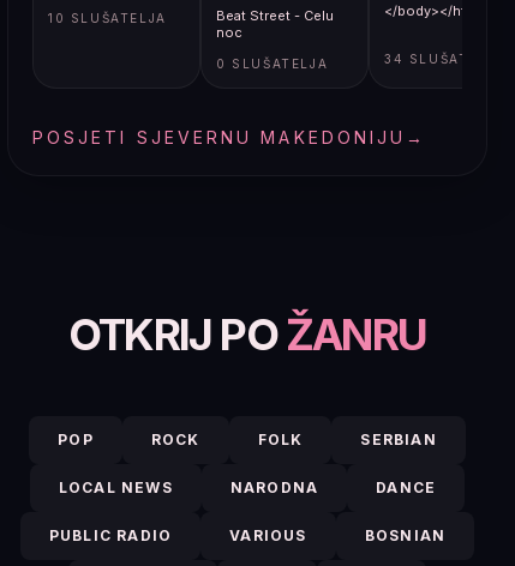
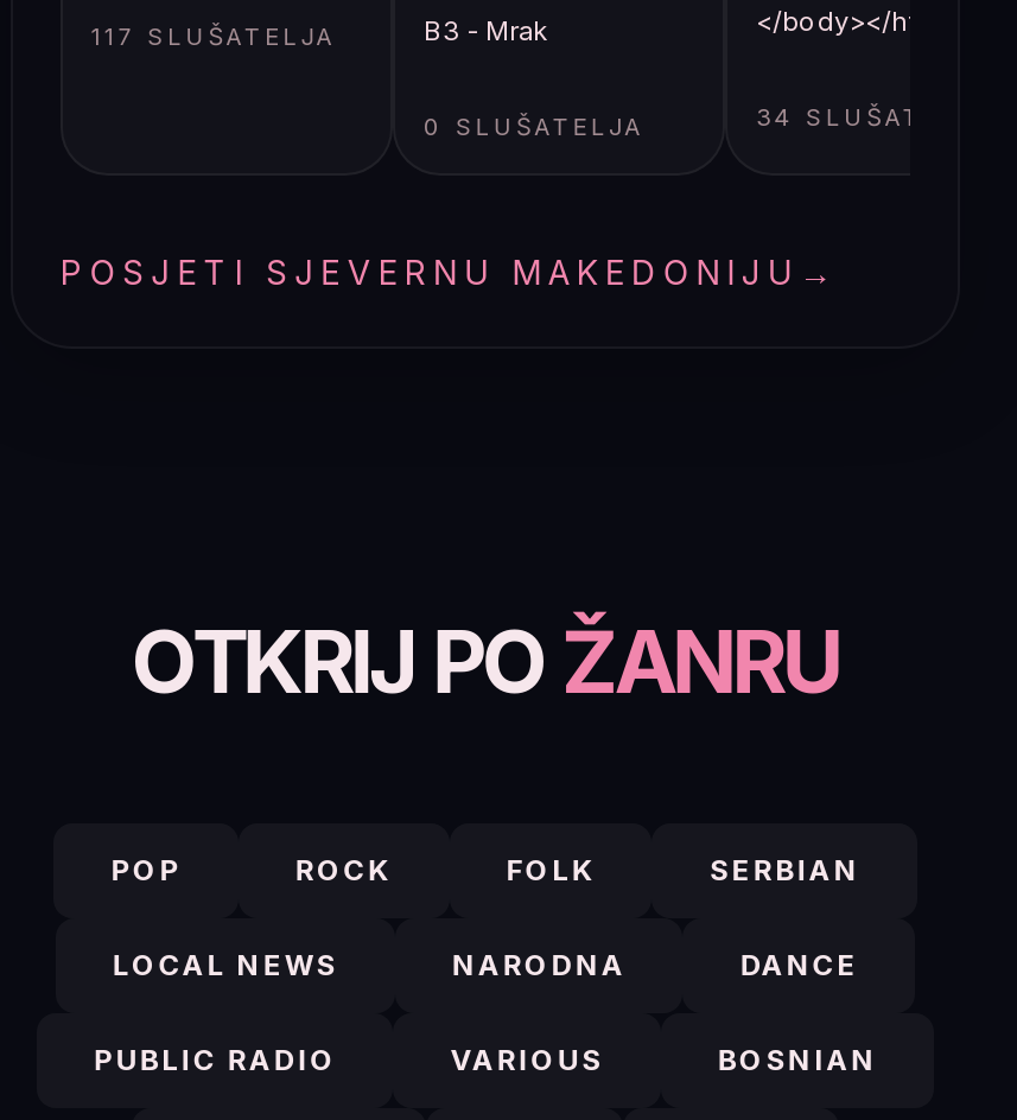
[48,11,167,26] 10 SLUŠATELJA -> [91,22,337,51] 117 SLUŠATELJA
[216,7,334,41] Beat Street - Celu | noc -> [424,14,547,47] B3 - Mrak

